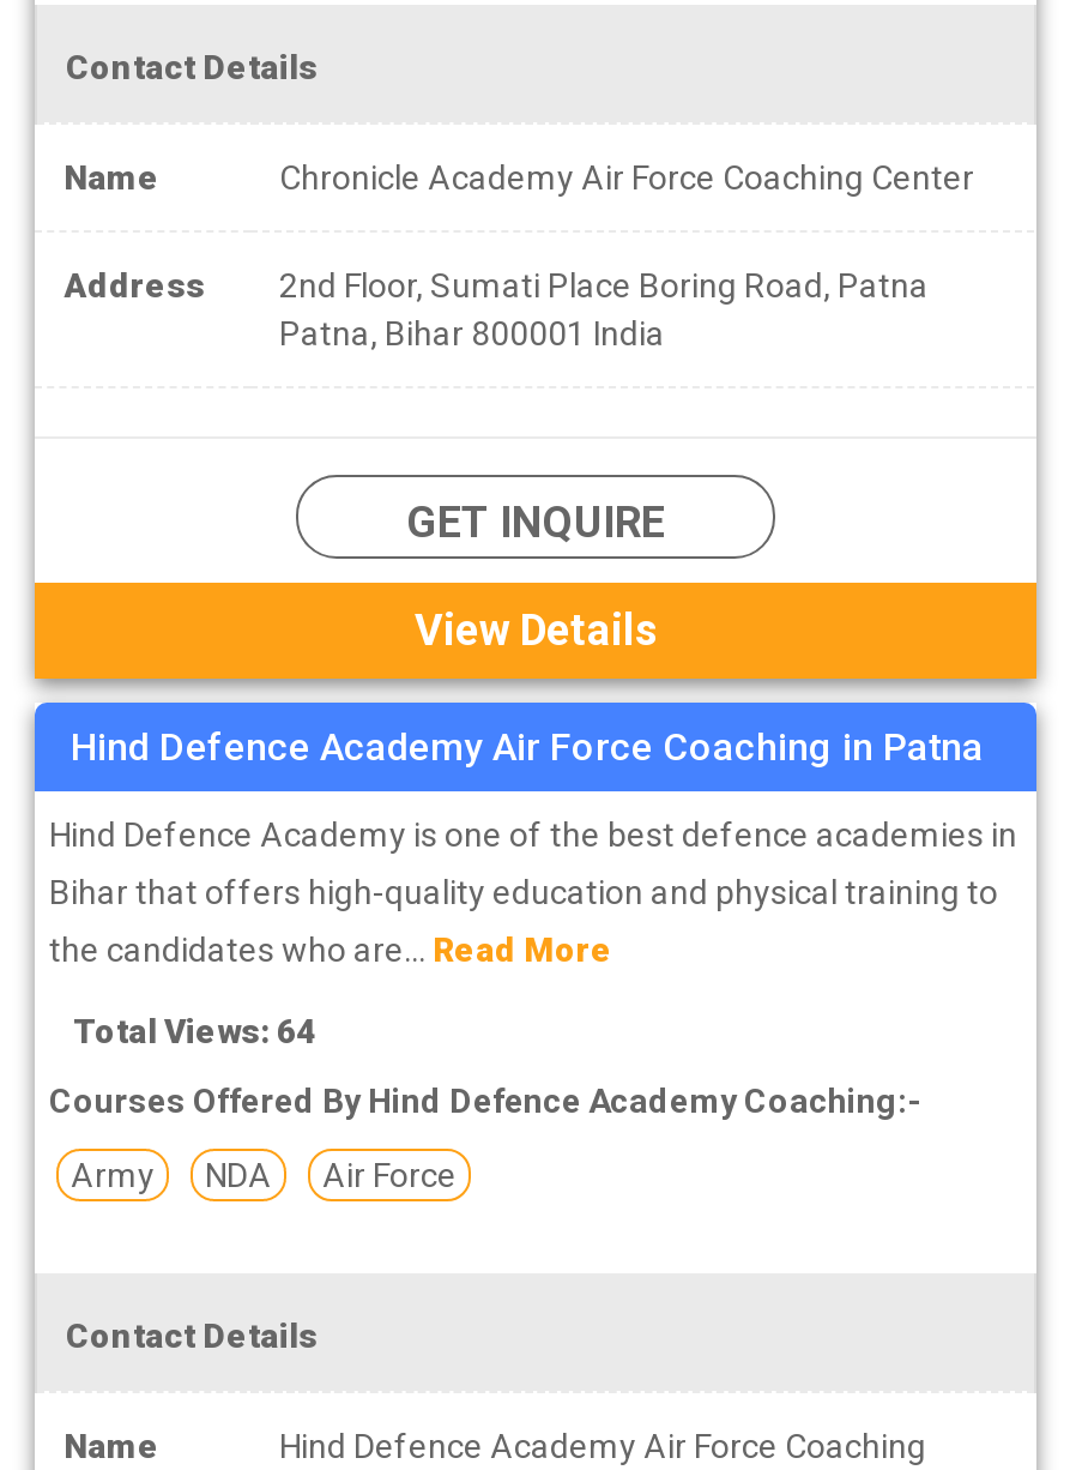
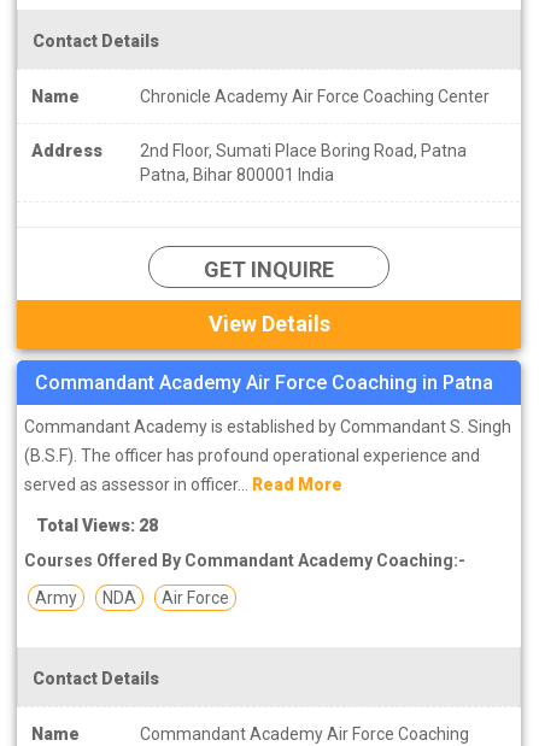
[71,723,984,769] Hind Defence Academy Air Force Coaching in Patna -> [35,371,493,394] Commandant Academy Air Force Coaching in Patna
[49,814,1017,853] Hind Defence Academy is one of the best defence academies in -> [24,417,511,436] Commandant Academy is established by Commandant S. Singh
[49,872,998,910] Bihar that offers high-quality education and physical training to -> [24,445,480,465] (B.S.F). The officer has profound operational experience and
[49,929,612,968] the candidates who are... Read More -> [24,474,342,494] served as assessor in officer... Read More
[73,1011,315,1049] Total Views: 64 -> [36,515,158,535] Total Views: 28
[49,1081,921,1119] Courses Offered By Hind Defence Academy Coaching:- -> [24,550,465,570] Courses Offered By Commandant Academy Coaching:-
[279,1426,926,1464] Hind Defence Academy Air Force Coaching -> [140,724,469,743] Commandant Academy Air Force Coaching

